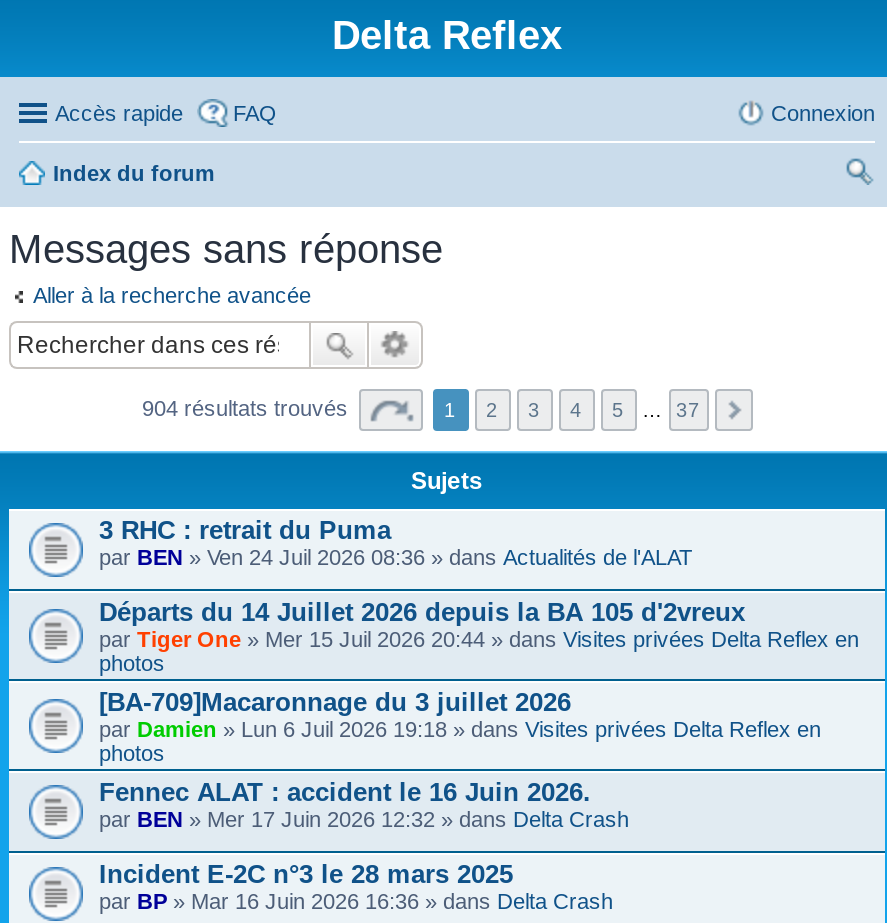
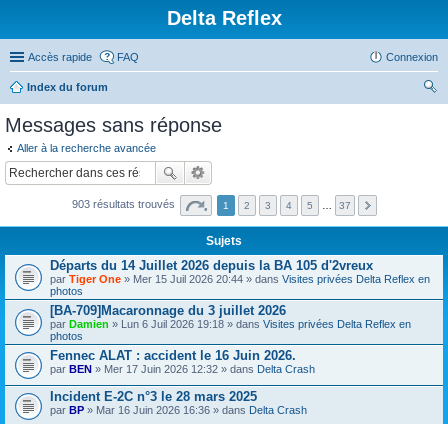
[142,395,354,419] 904 résultats trouvés -> [71,198,177,210] 903 résultats trouvés
[99,514,693,568] 3 RHC : retrait du Puma | par BEN» Ven 24 Juil 2026 08:36 » dans Actualités de l'ALAT -> none

